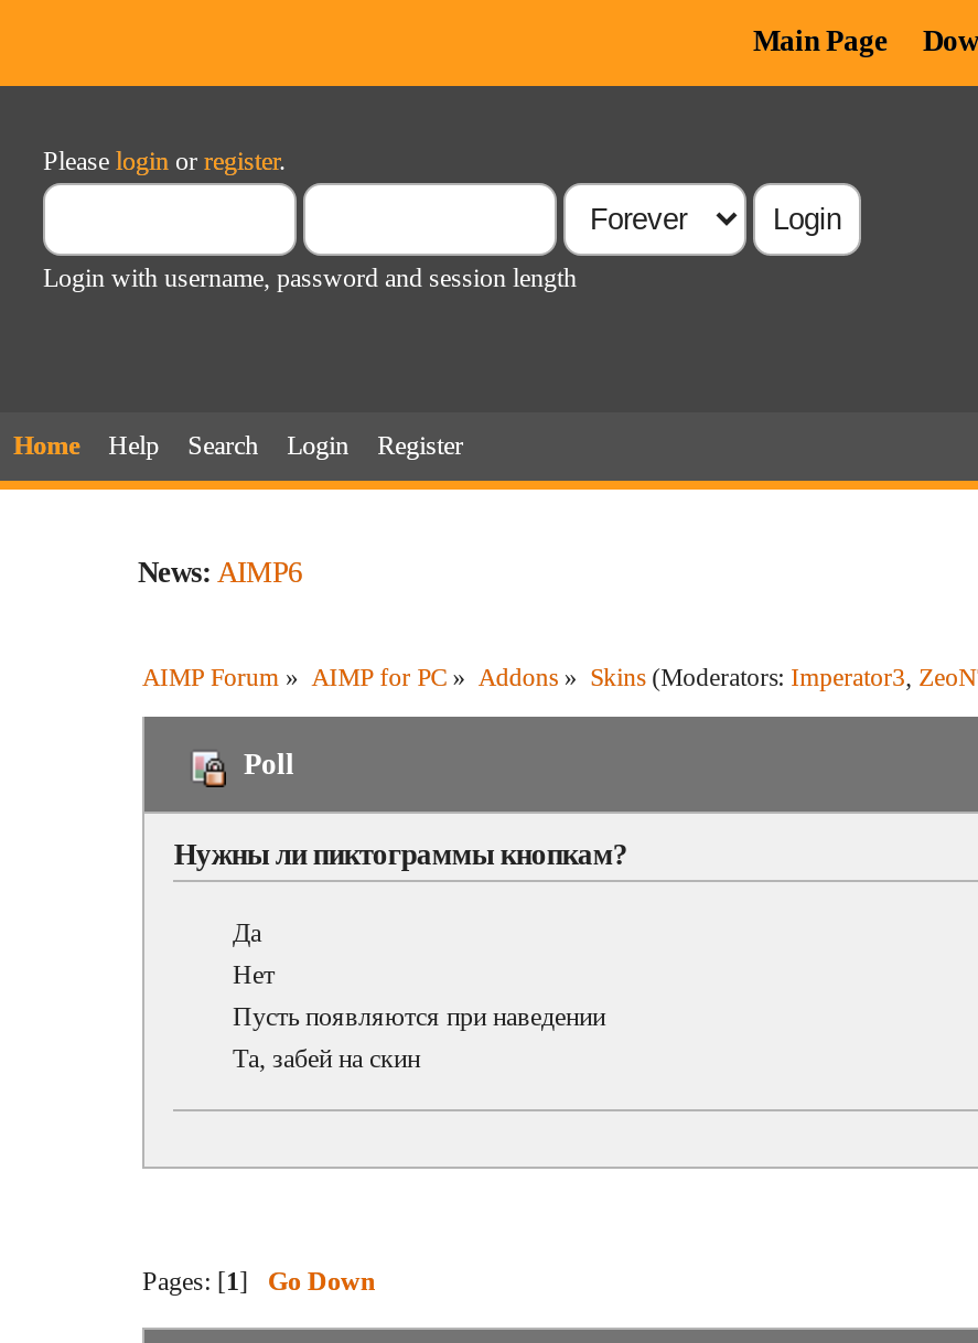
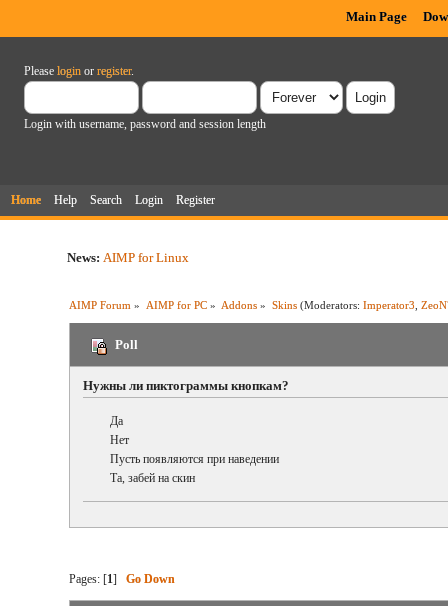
[138,556,303,589] News: AIMP6 -> [67,250,189,265] News: AIMP for Linux

